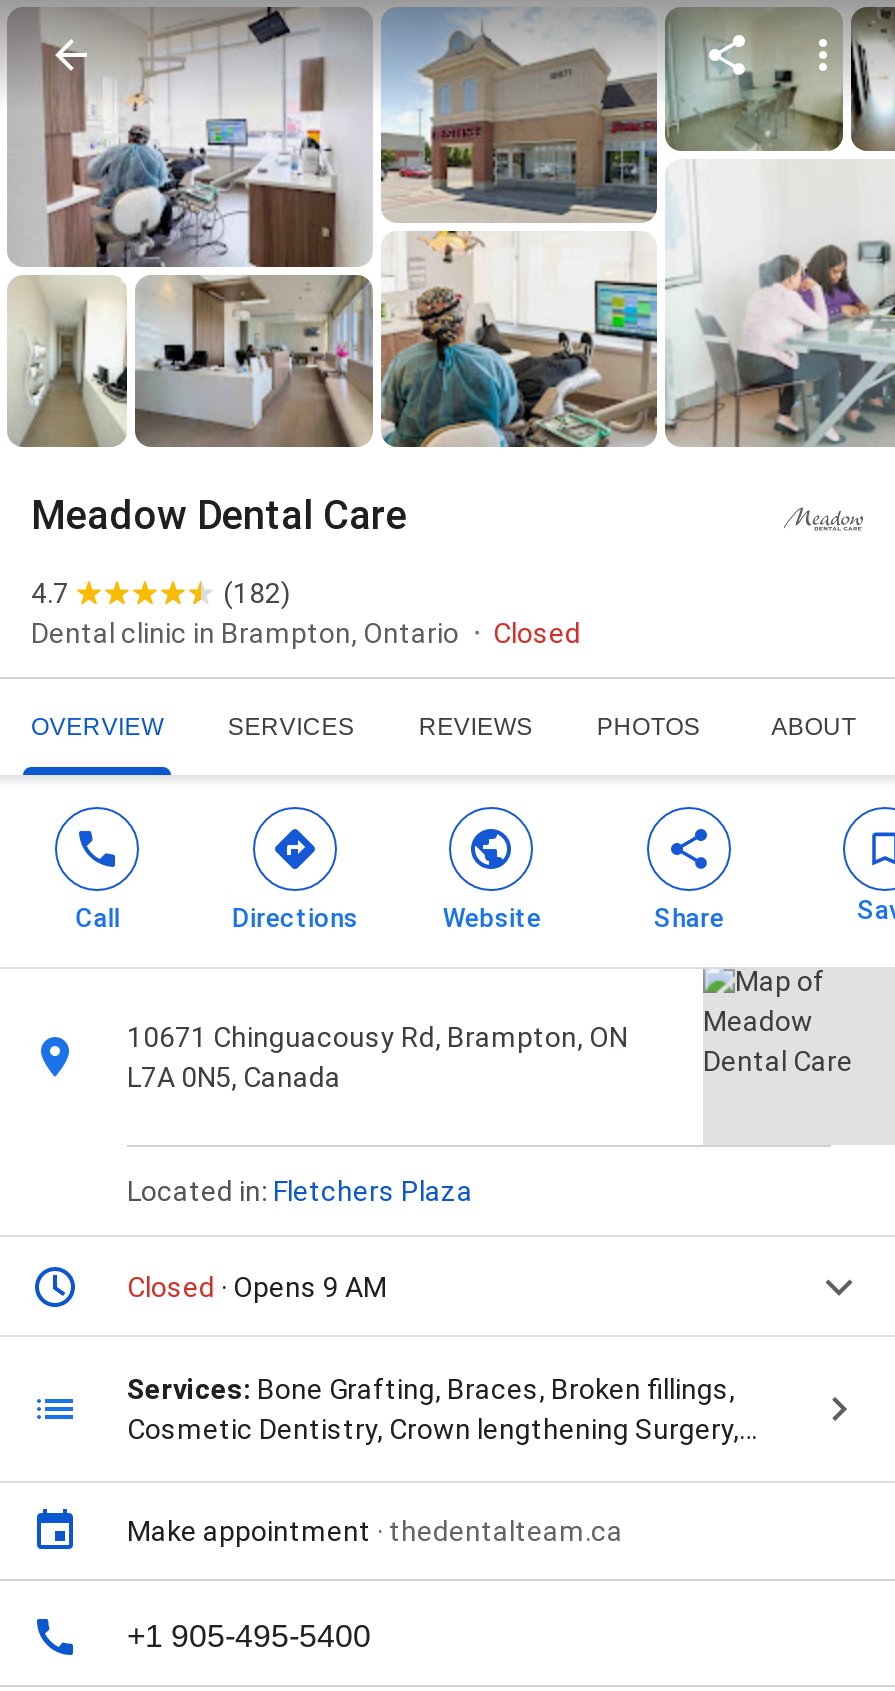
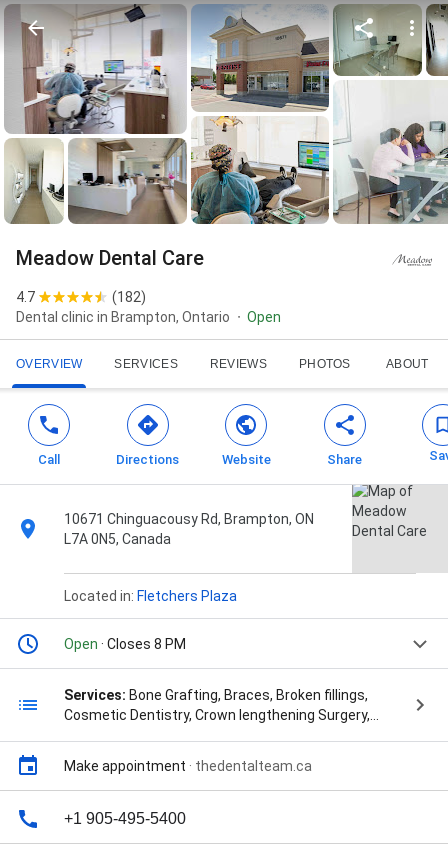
[493,617,581,649] Closed -> [247,309,281,325] Open
[127,1271,387,1303] Closed · Opens 9 AM -> [64,636,186,652] Open · Closes 8 PM

